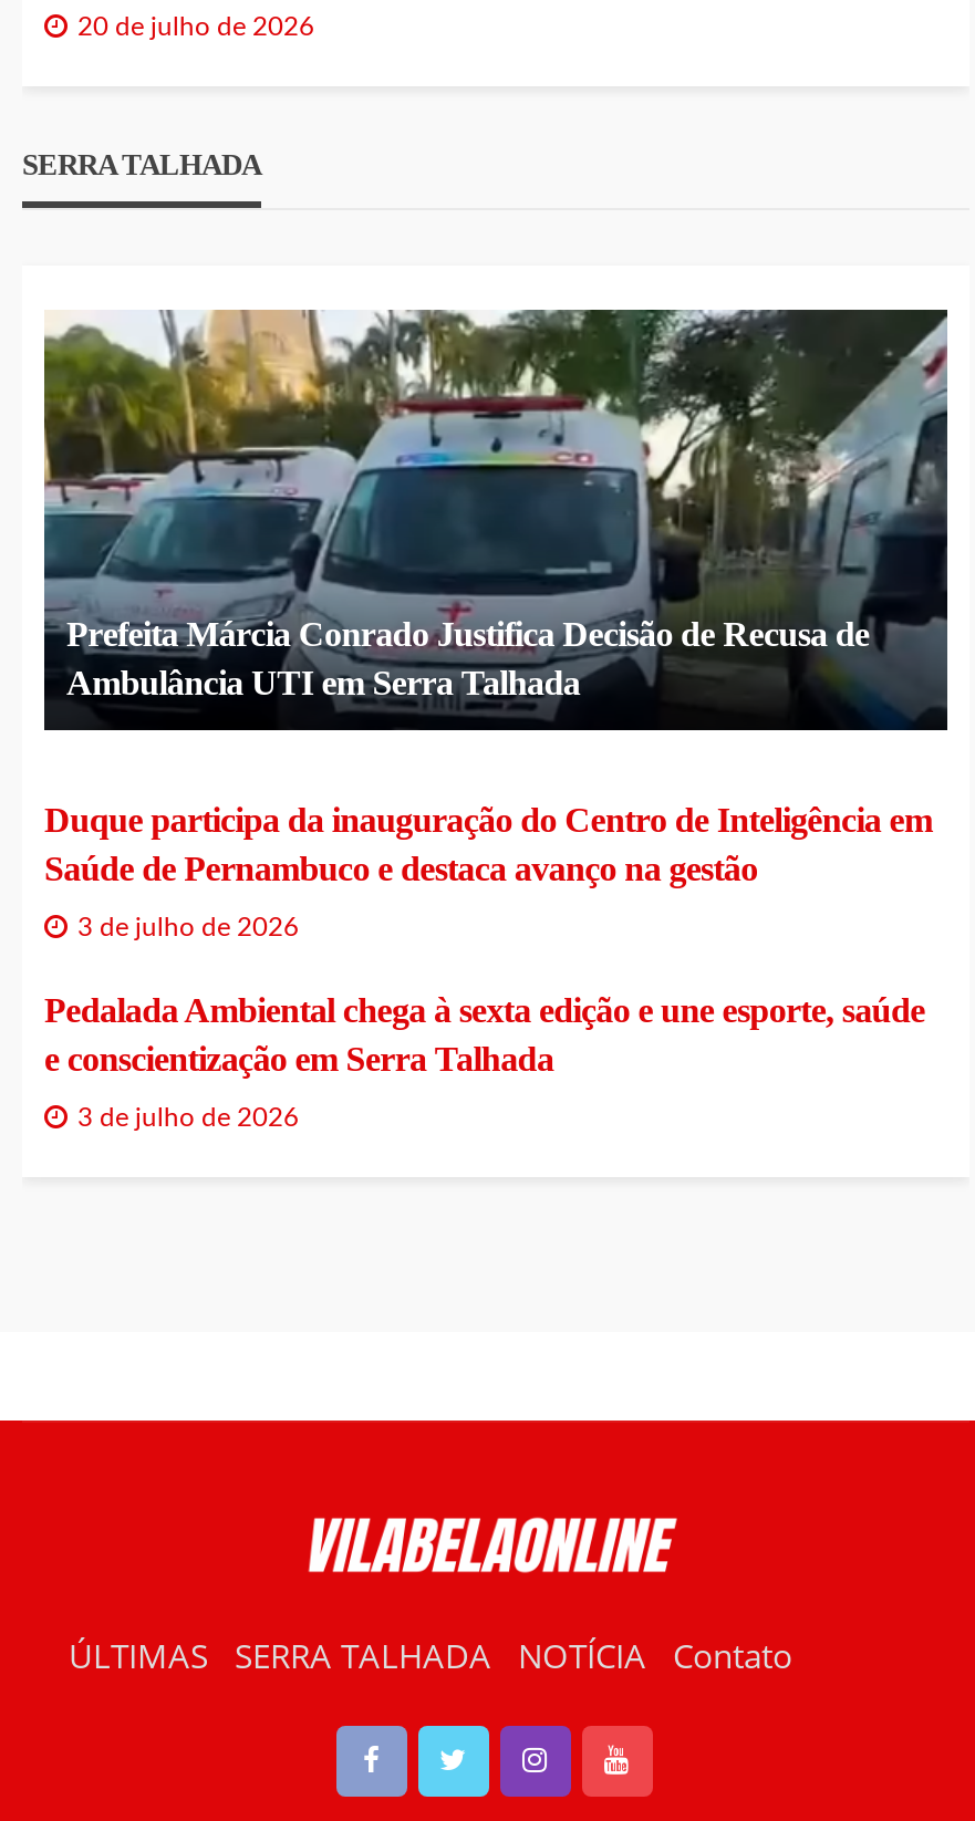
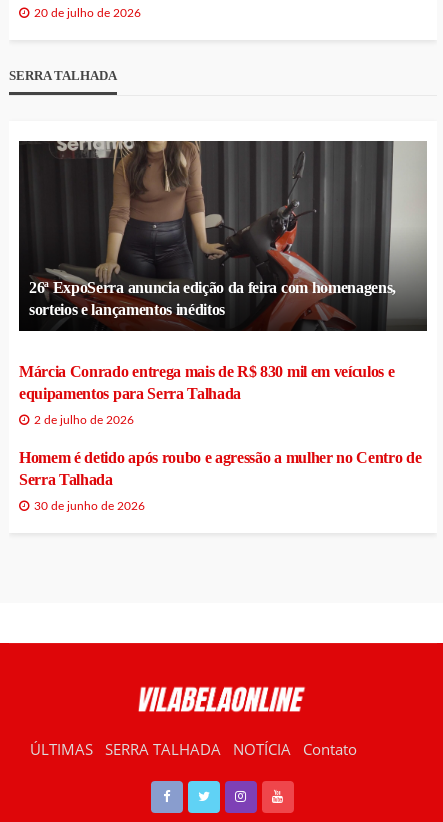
[42,310,947,730] [image] | Prefeita Márcia Conrado Justifica Decisão de Recusa de | Ambulância UTI em Serra Talhada -> [18,140,427,331] [image] | 26ª ExpoSerra anuncia edição da feira com homenagens, | sorteios e lançamentos inéditos
[44,801,932,887] Duque participa da inauguração do Centro de Inteligência em | Saúde de Pernambuco e destaca avanço na gestão -> [19,363,394,402] Márcia Conrado entrega mais de R$ 830 mil em veículos e | equipamentos para Serra Talhada
[77,914,299,940] 3 de julho de 2026 -> [34,414,134,426] 2 de julho de 2026
[44,991,925,1078] Pedalada Ambiental chega à sexta edição e une esporte, saúde | e conscientização em Serra Talhada -> [19,449,421,488] Homem é detido após roubo e agressão a mulher no Centro de | Serra Talhada
[77,1104,299,1130] 3 de julho de 2026 -> [34,500,145,512] 30 de junho de 2026

